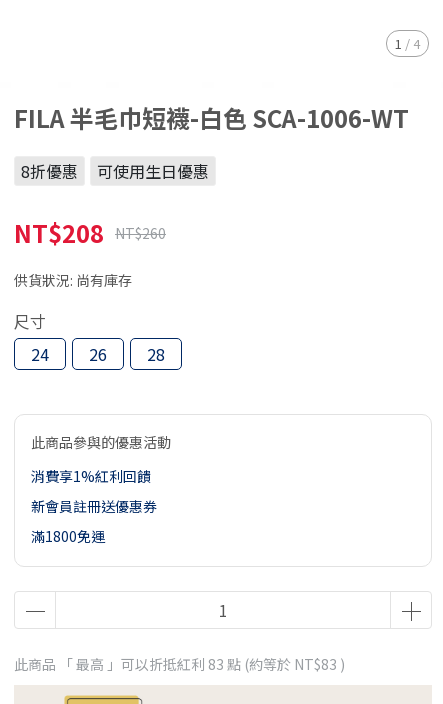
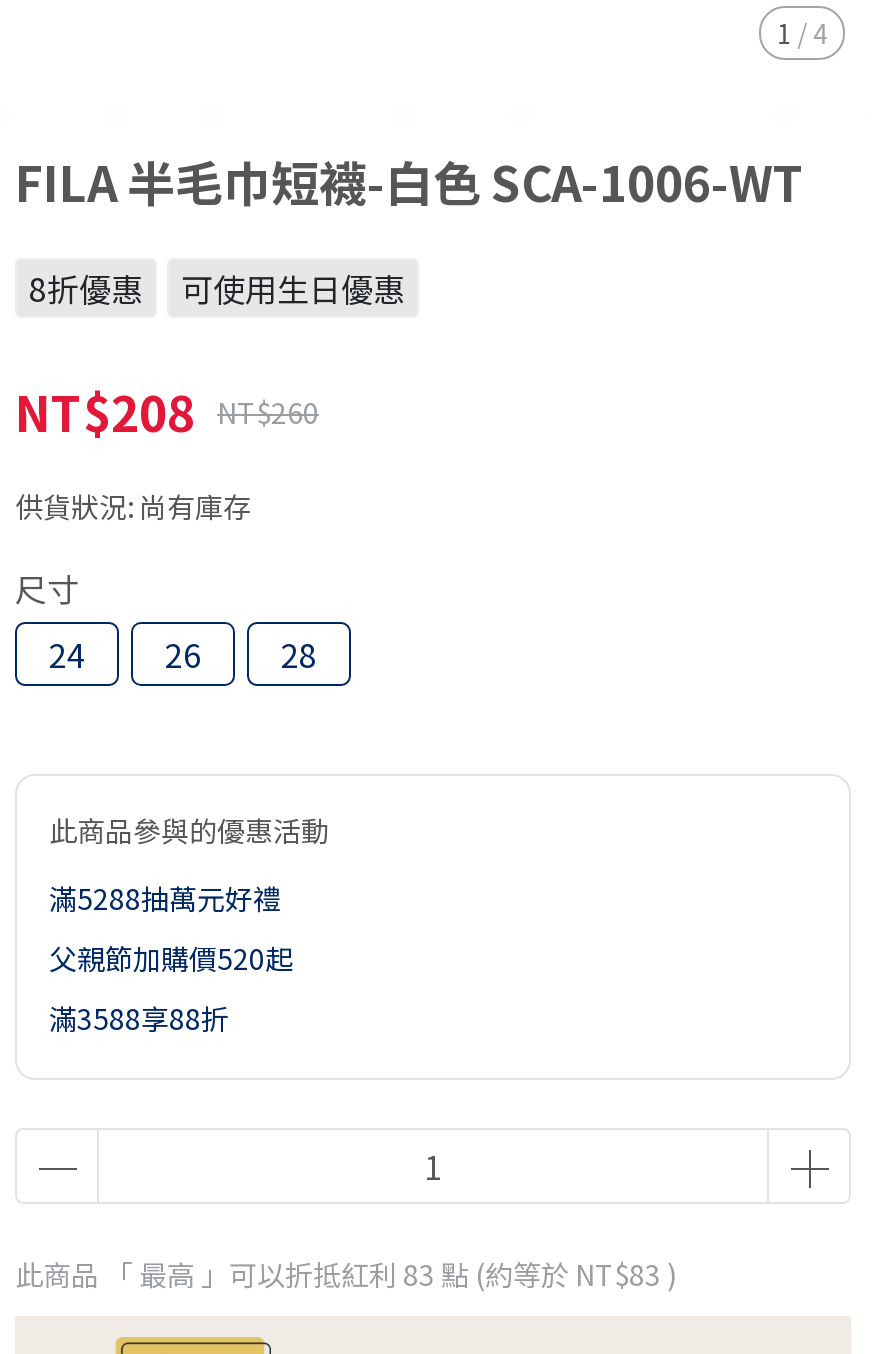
[31,466,151,486] 消費享1%紅利回饋 -> [49,878,281,918] 滿5288抽萬元好禮
[31,496,157,516] 新會員註冊送優惠券 -> [49,938,293,978] 父親節加購價520起
[31,526,105,546] 滿1800免運 -> [49,998,229,1038] 滿3588享88折

